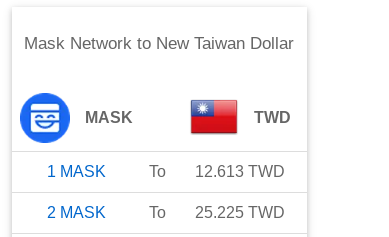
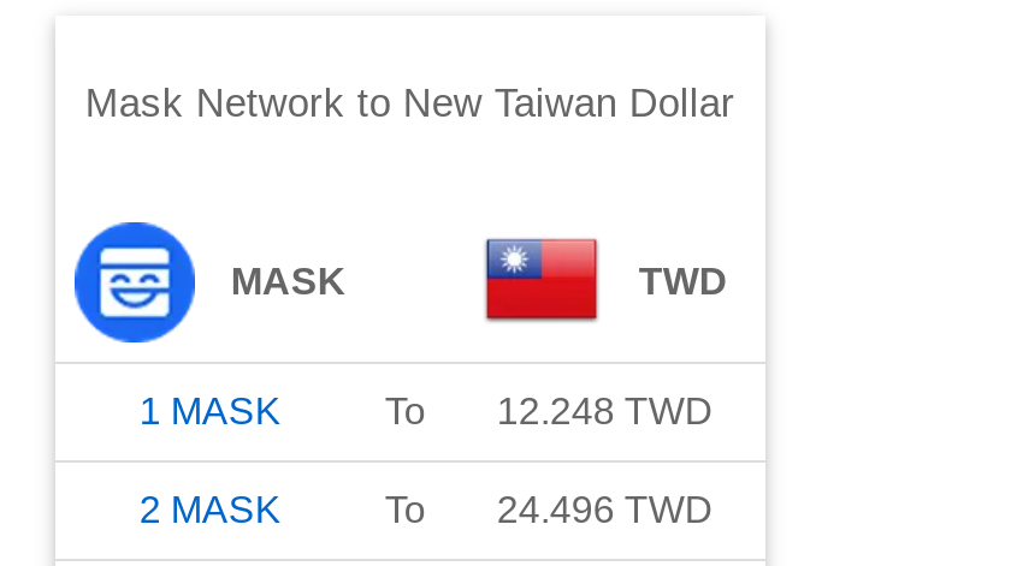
[149,163,285,180] To 12.613 TWD -> [385,390,713,431] To 12.248 TWD
[149,204,285,221] To 25.225 TWD -> [385,489,713,530] To 24.496 TWD

